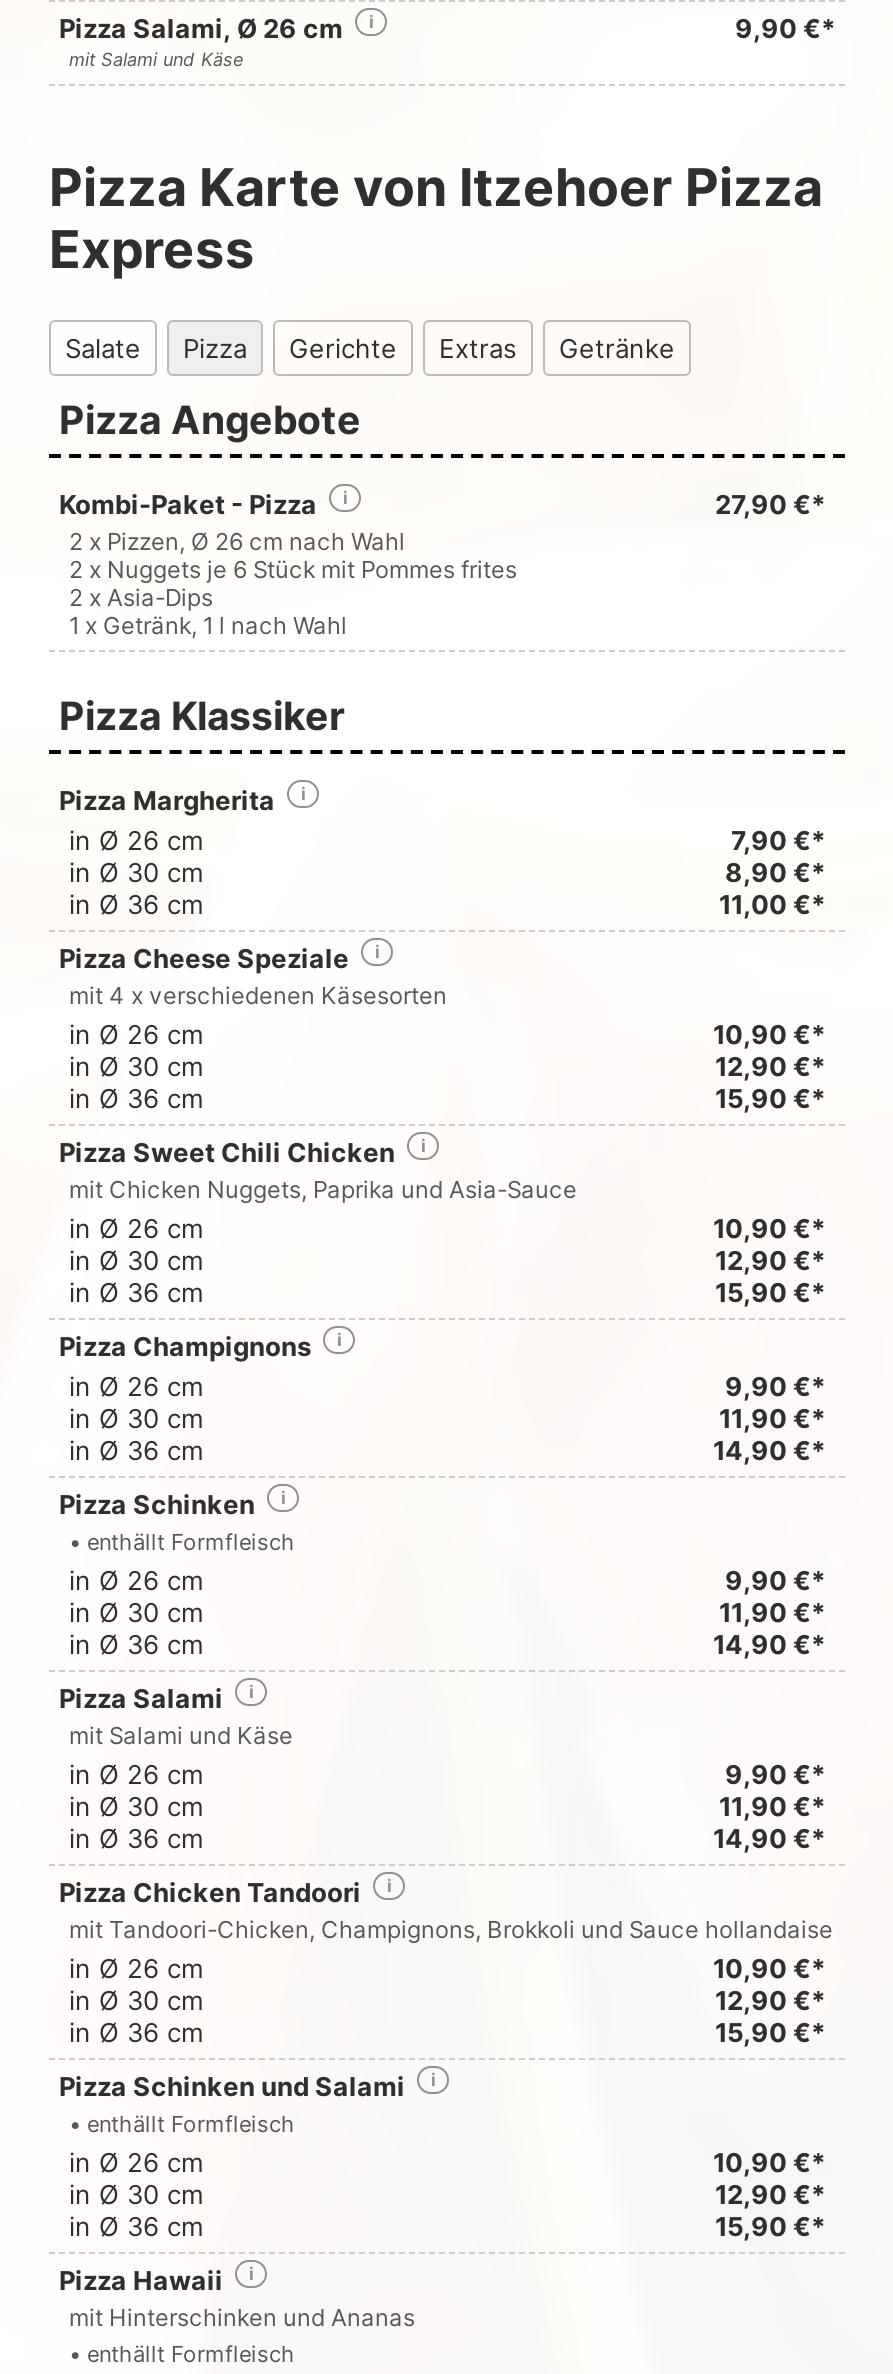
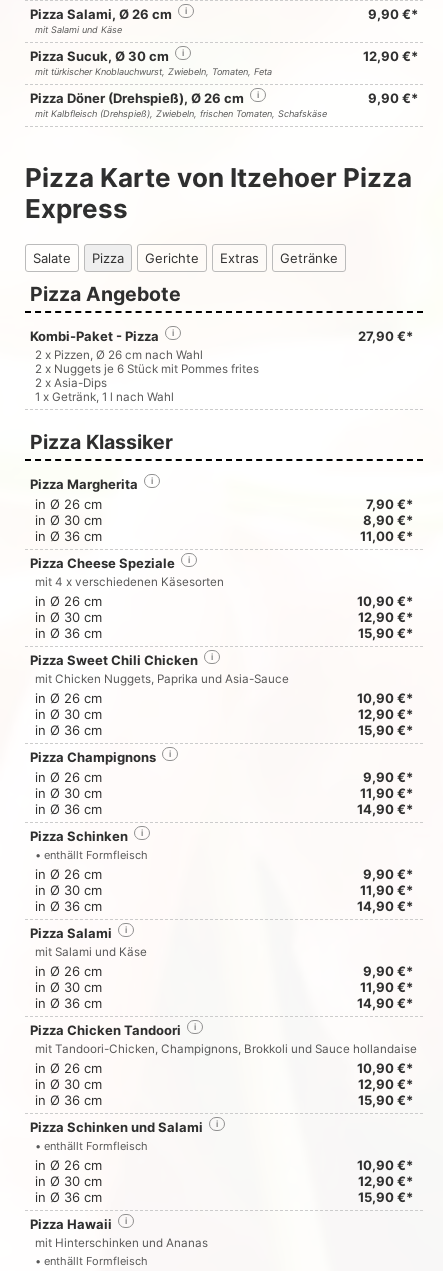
none -> [30,48,418,119] Pizza Sucuk, Ø 30 cm | 12,90 €* | mit türkischer Knoblauchwurst, Zwiebeln, Tomaten, Feta | Pizza Döner (Drehspieß), Ø 26 cm | 9,90 €* | mit Kalbfleisch (Drehspieß), Zwiebeln, frischen Tomaten, Schafskäse

